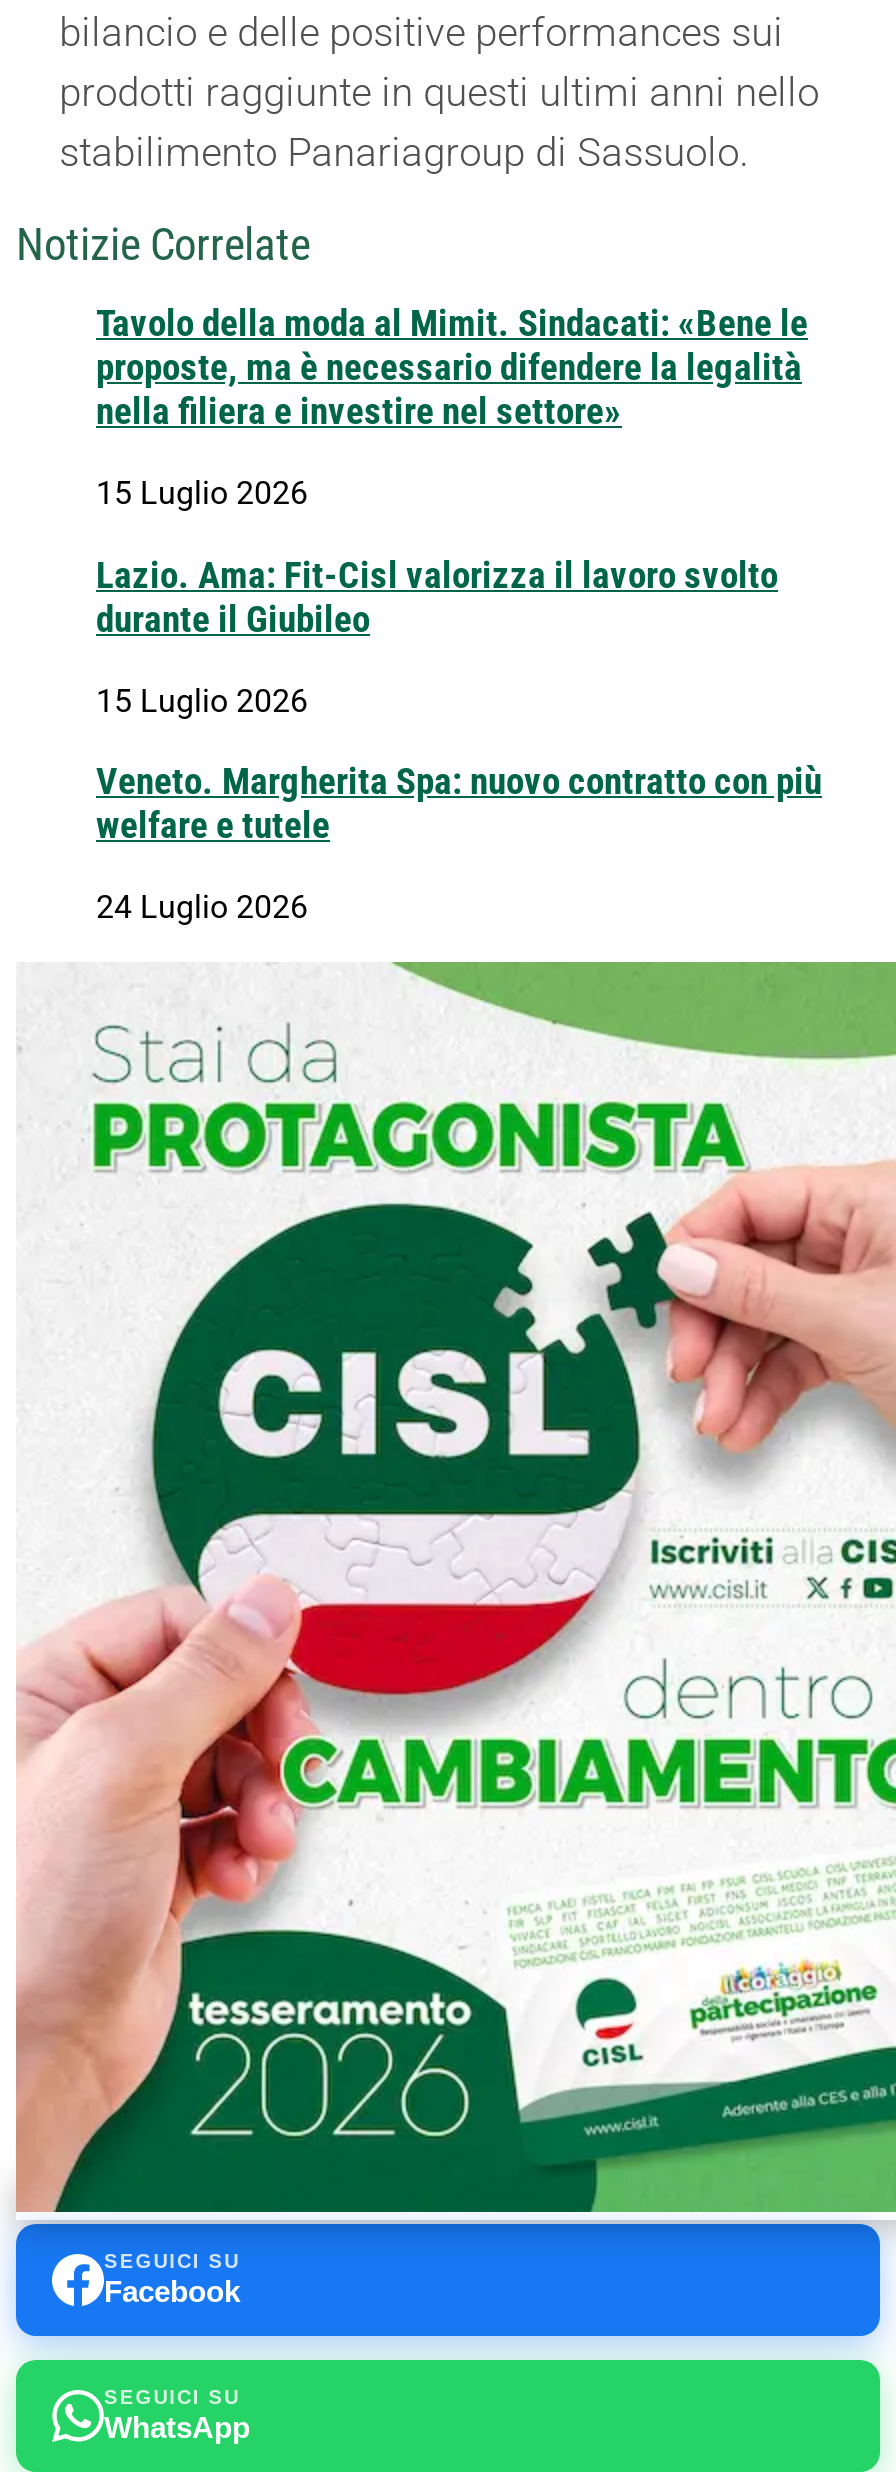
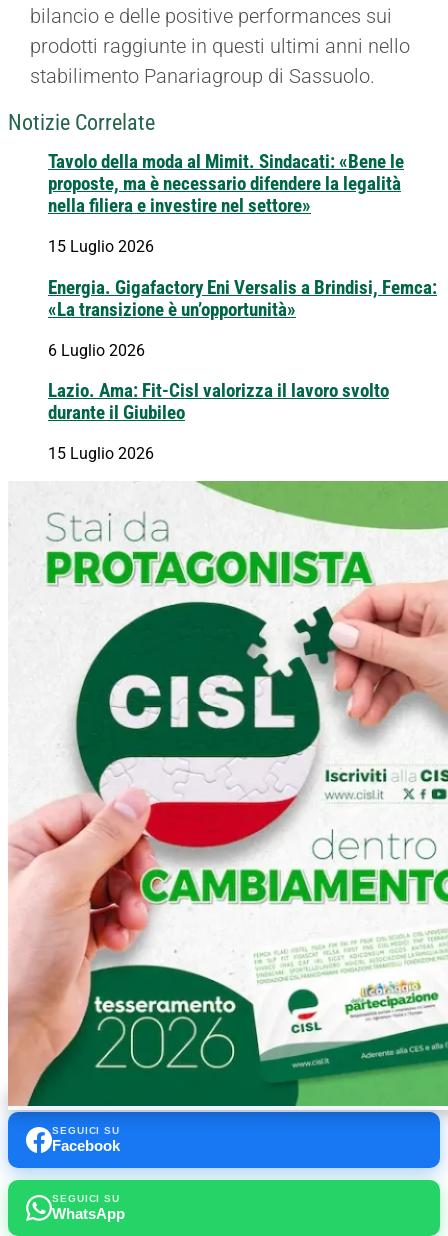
none -> [48,277,437,360] Energia. Gigafactory Eni Versalis a Brindisi, Femca: | «La transizione è un’opportunità» | 6 Luglio 2026
moved [96,554,778,719] -> [48,380,389,463]: Lazio. Ama: Fit-Cisl valorizza il lavoro svolto | durante il Giubileo | 15 Luglio 2026
[96,761,822,926] Veneto. Margherita Spa: nuovo contratto con più | welfare e tutele | 24 Luglio 2026 -> none

